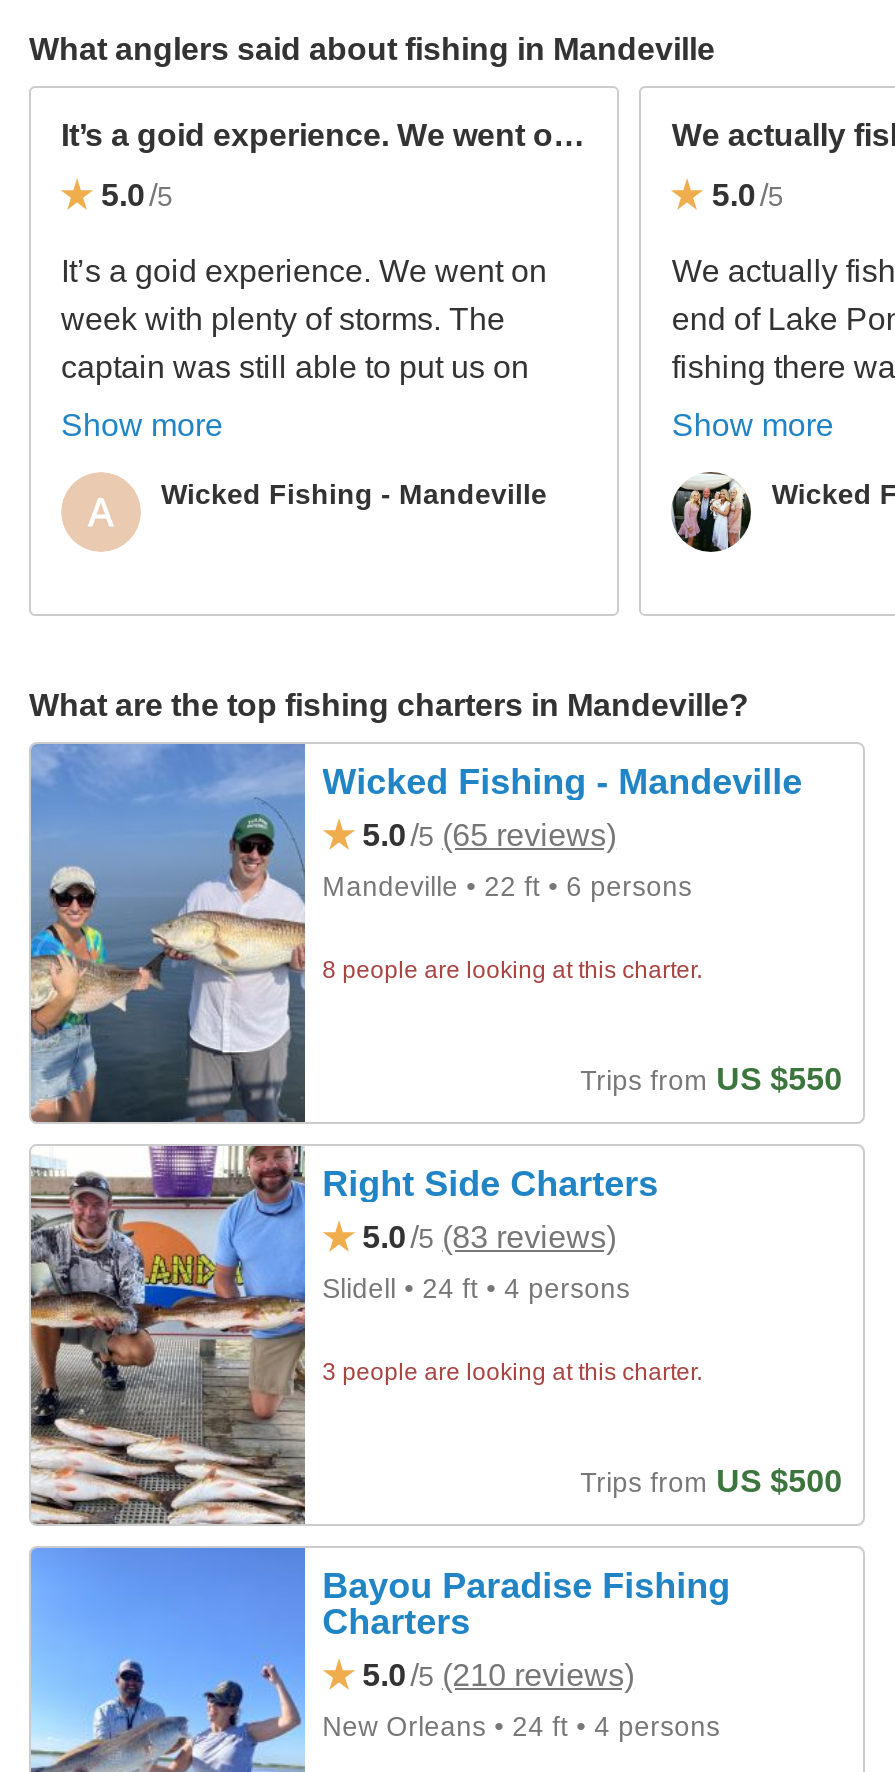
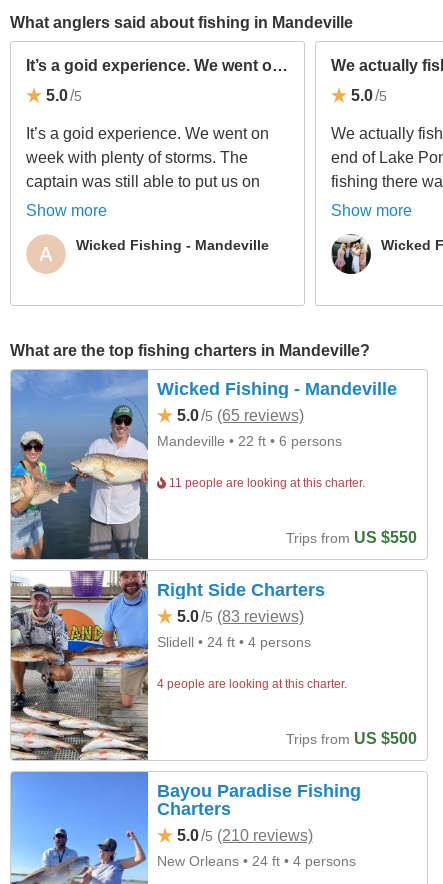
[322,956,702,984] 8 people are looking at this charter. -> [166,476,365,490] 11 people are looking at this charter.
[322,1358,702,1386] 3 people are looking at this charter. -> [157,677,347,691] 4 people are looking at this charter.

